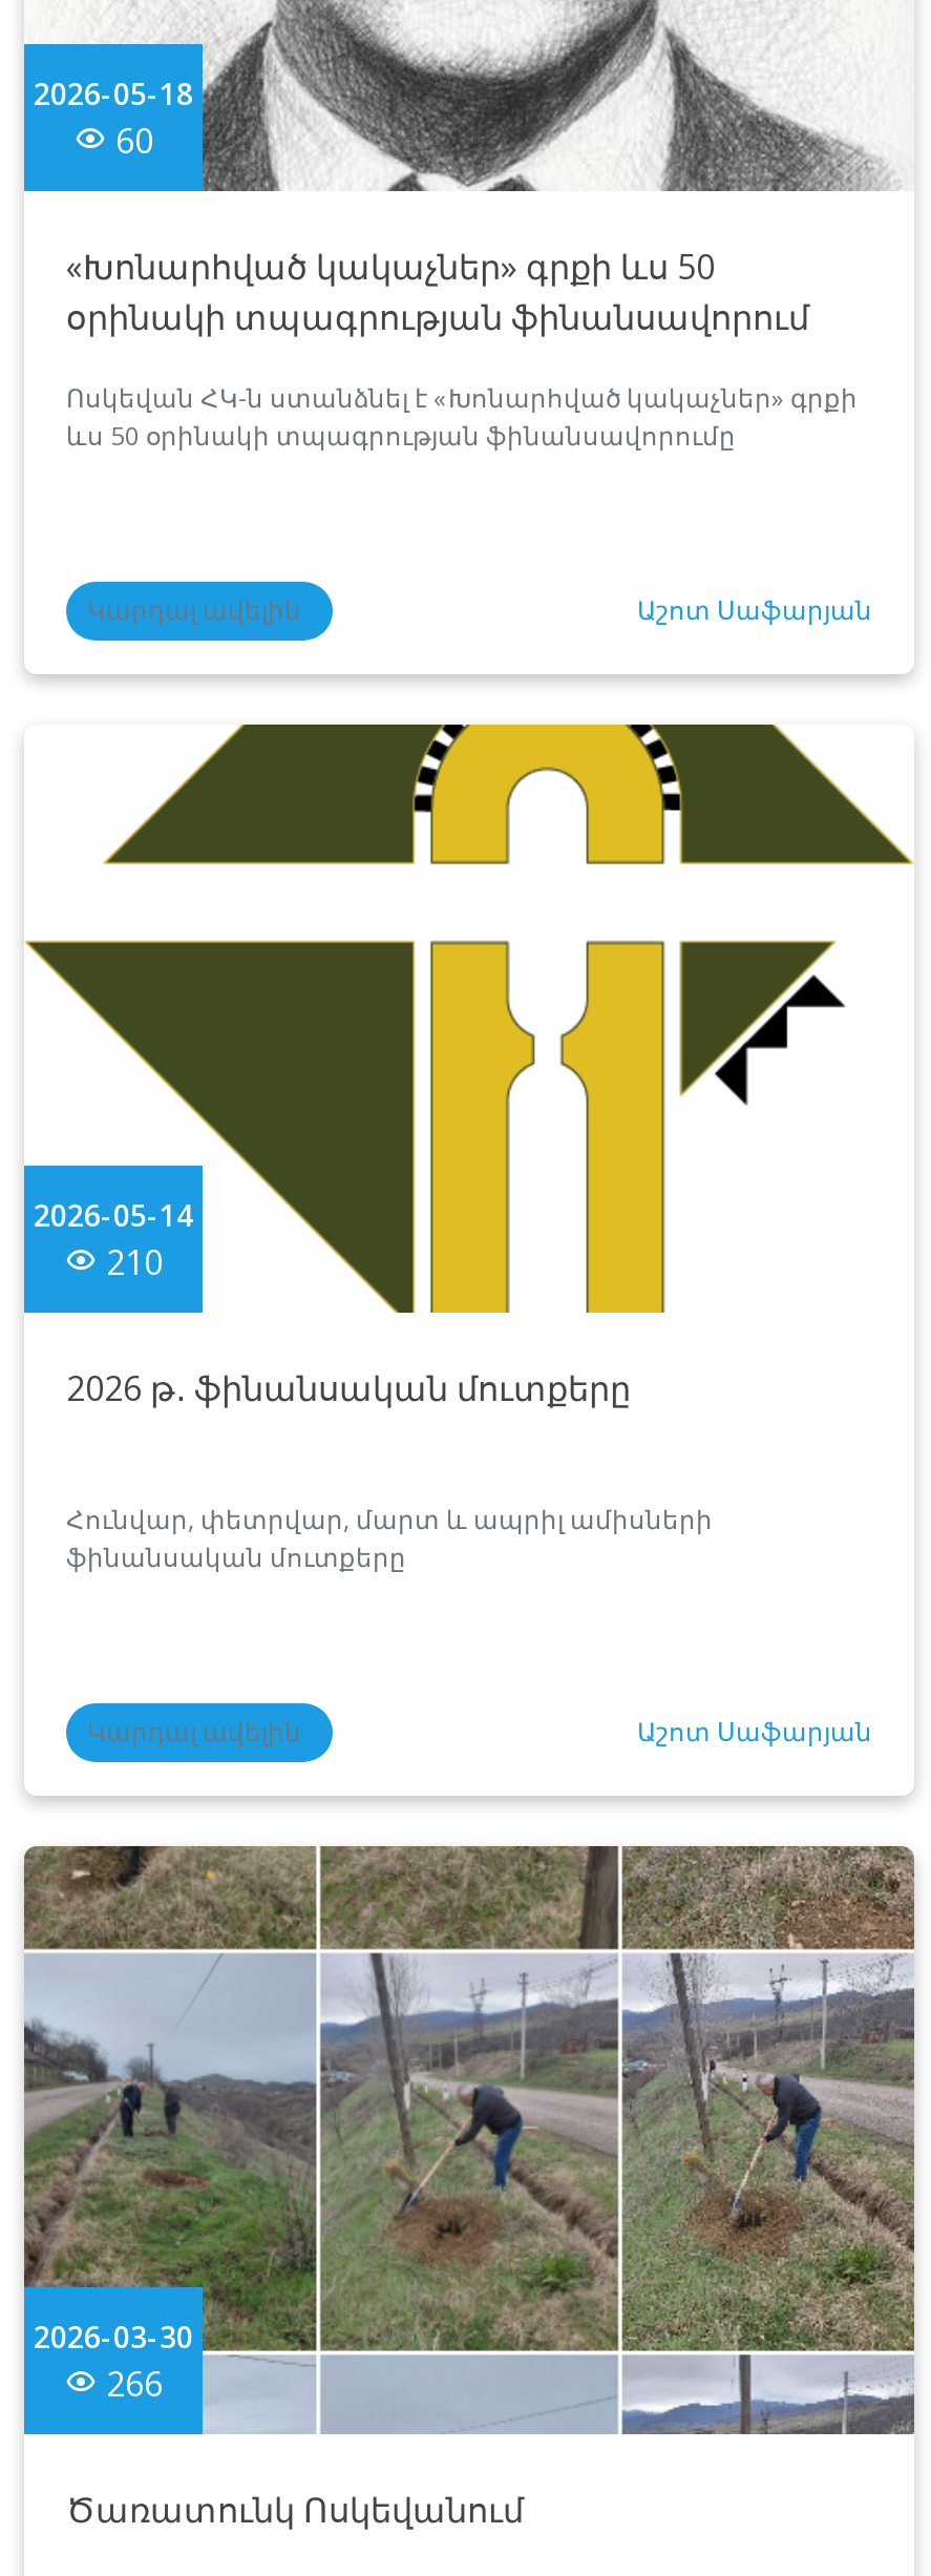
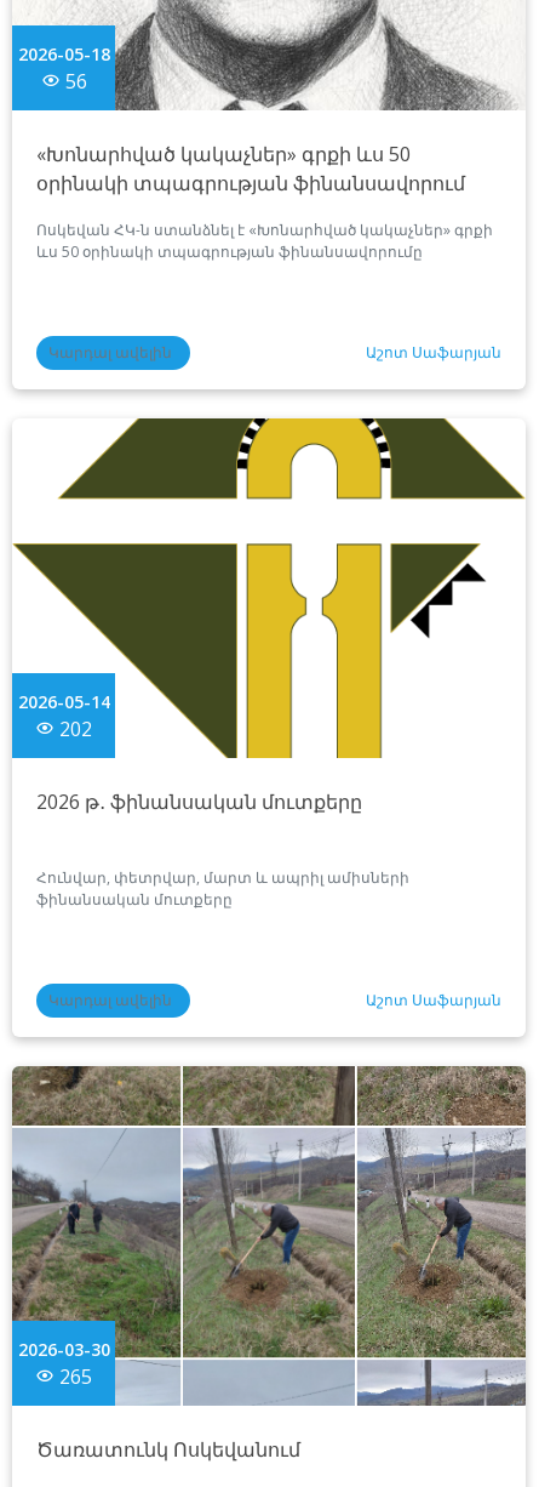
[107,117,153,163] 60 -> [60,67,87,94] 56
[98,1238,163,1284] 210 -> [55,715,92,742] 202
[98,2360,163,2406] 266 -> [55,1363,92,1389] 265

